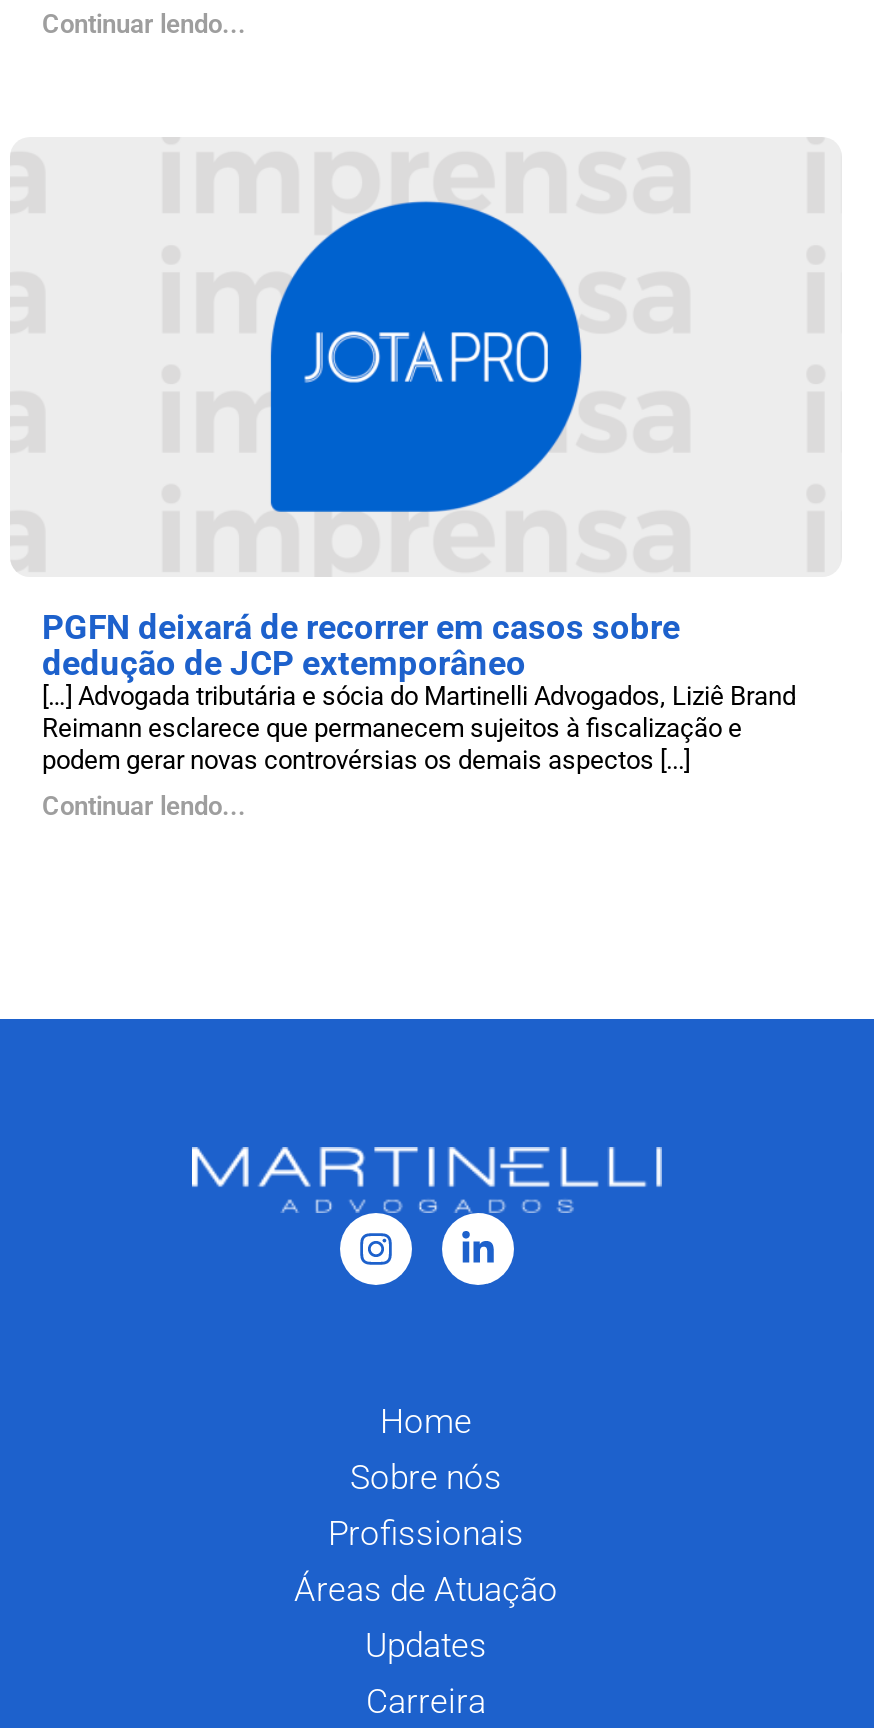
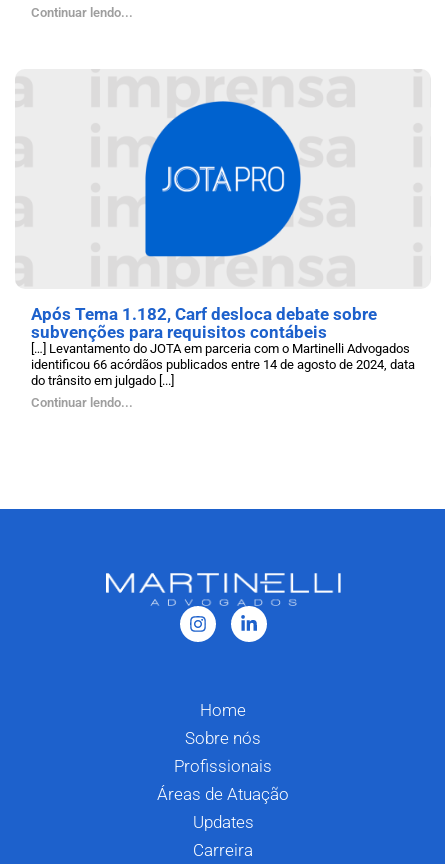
[42,607,796,775] PGFN deixará de recorrer em casos sobre | dedução de JCP extemporâneo | […] Advogada tributária e sócia do Martinelli Advogados, Liziê Brand | Reimann esclarece que permanecem sujeitos à fiscalização e | podem gerar novas controvérsias os demais aspectos [...] -> [31,304,415,388] Após Tema 1.182, Carf desloca debate sobre | subvenções para requisitos contábeis | […] Levantamento do JOTA em parceria com o Martinelli Advogados | identificou 66 acórdãos publicados entre 14 de agosto de 2024, data | do trânsito em julgado [...]

